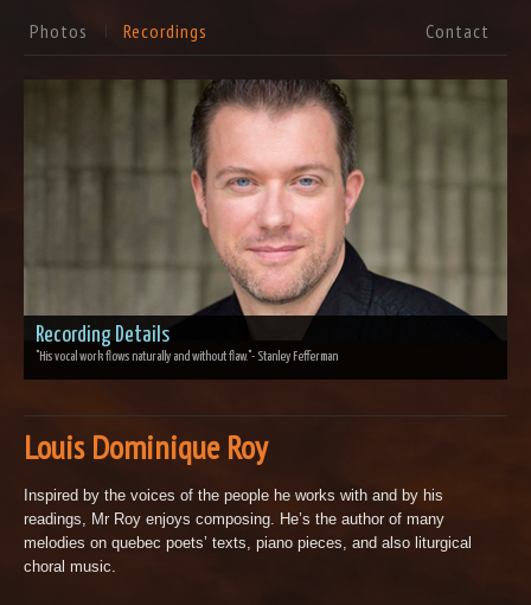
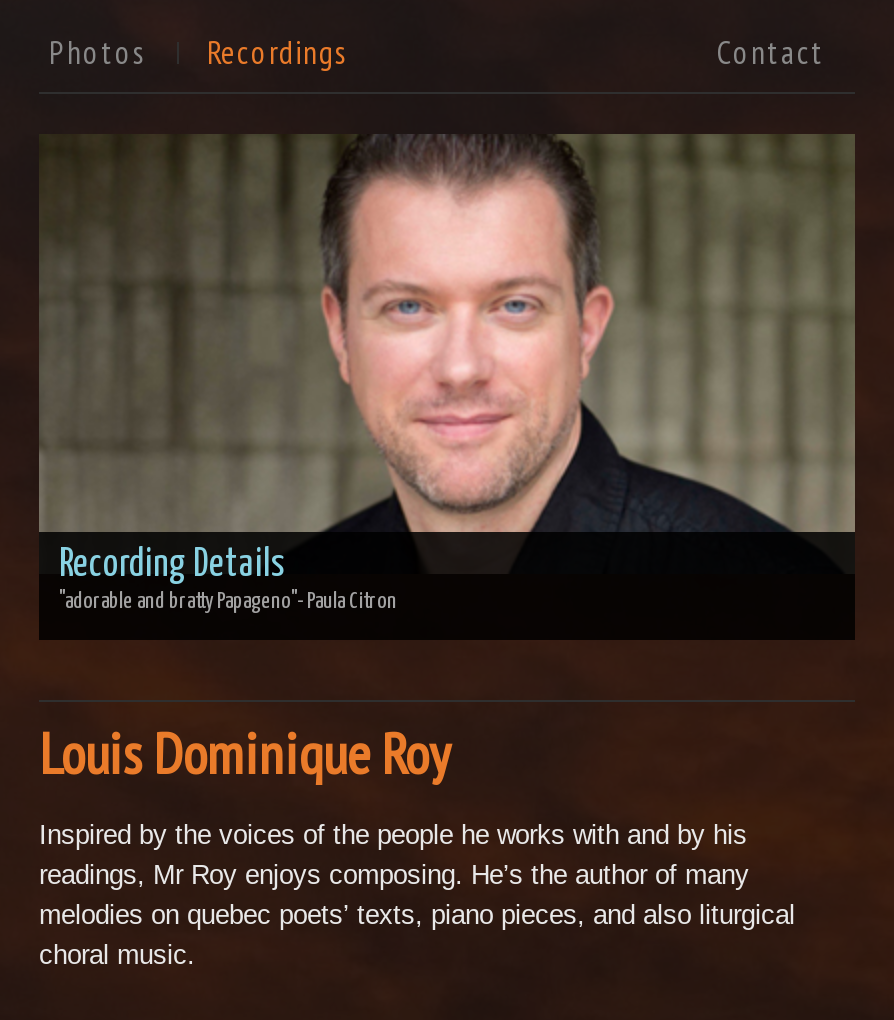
[36,350,338,363] "His vocal work flows naturally and without flaw."- Stanley Fefferman -> [59,590,397,612] "adorable and bratty Papageno"- Paula Citron

